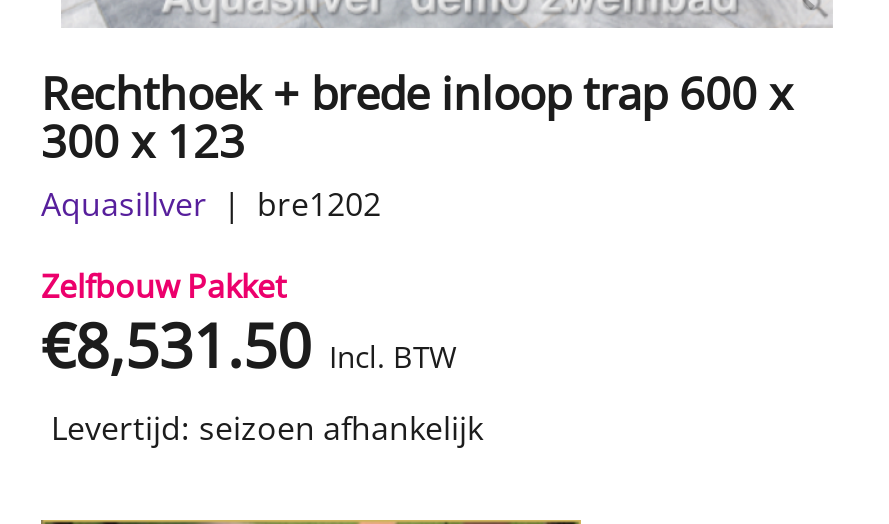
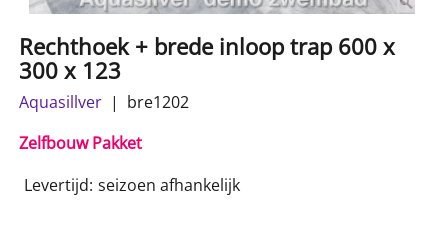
[41,305,457,387] €8,531.50 Incl. BTW -> none

